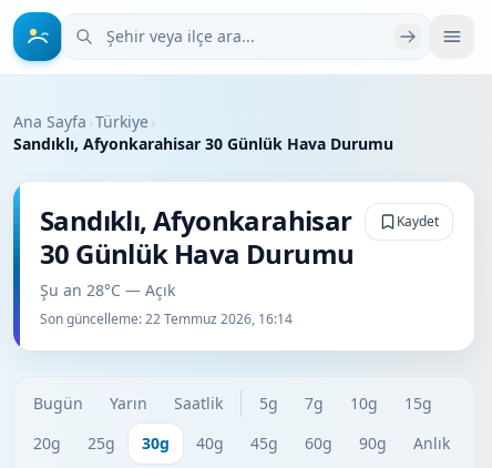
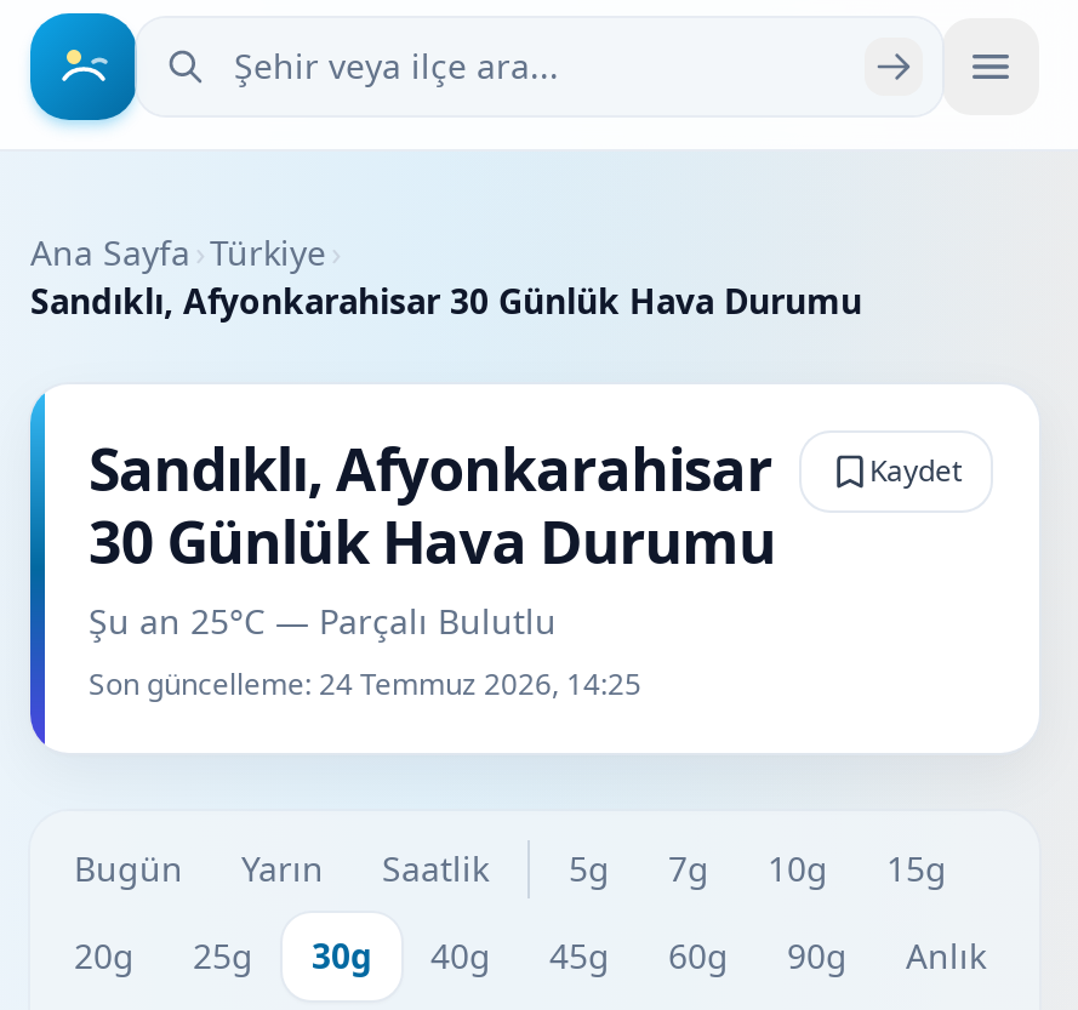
[40,279,293,328] Şu an 28°C — Açık | Son güncelleme: 22 Temmuz 2026, 16:14 -> [89,598,641,704] Şu an 25°C — Parçalı Bulutlu | Son güncelleme: 24 Temmuz 2026, 14:25

